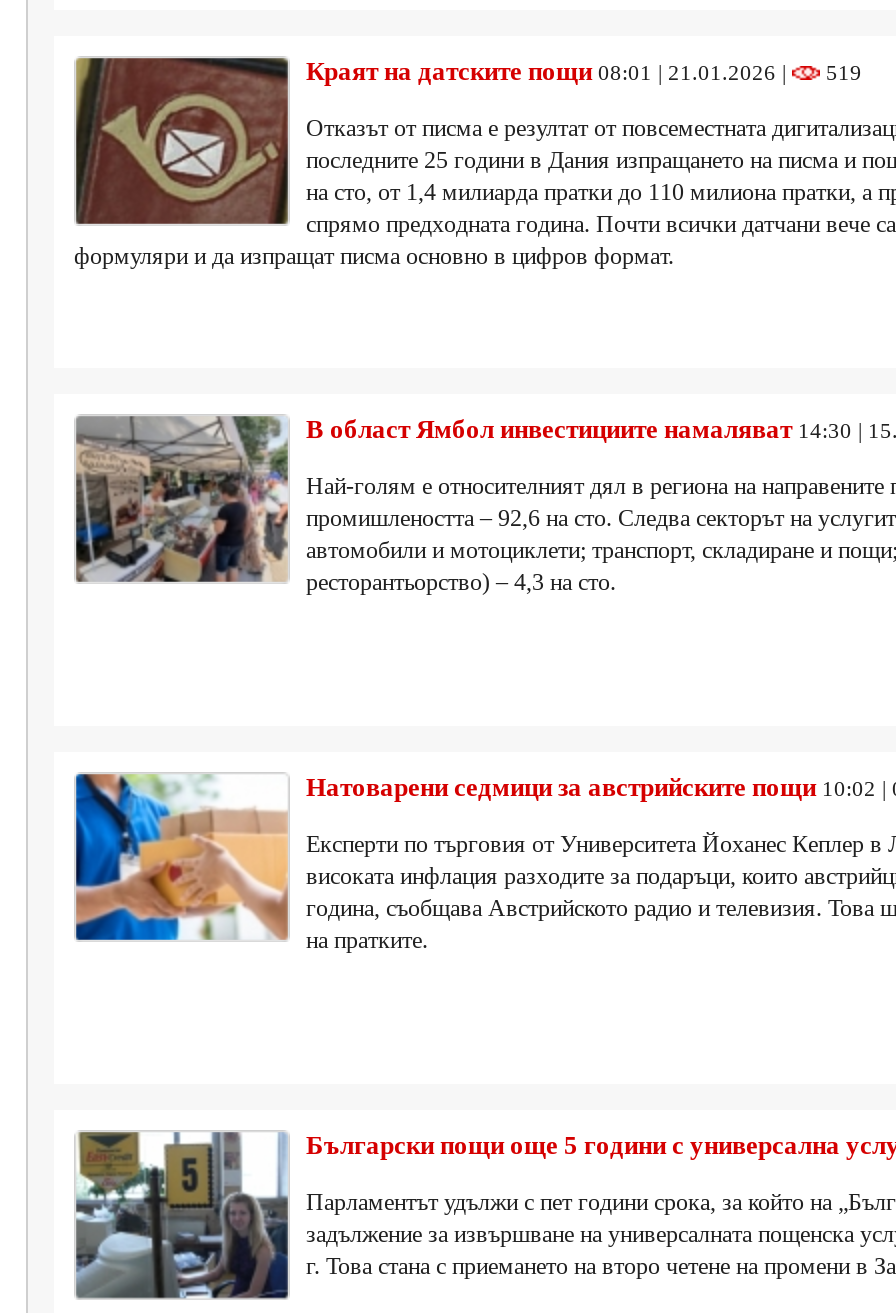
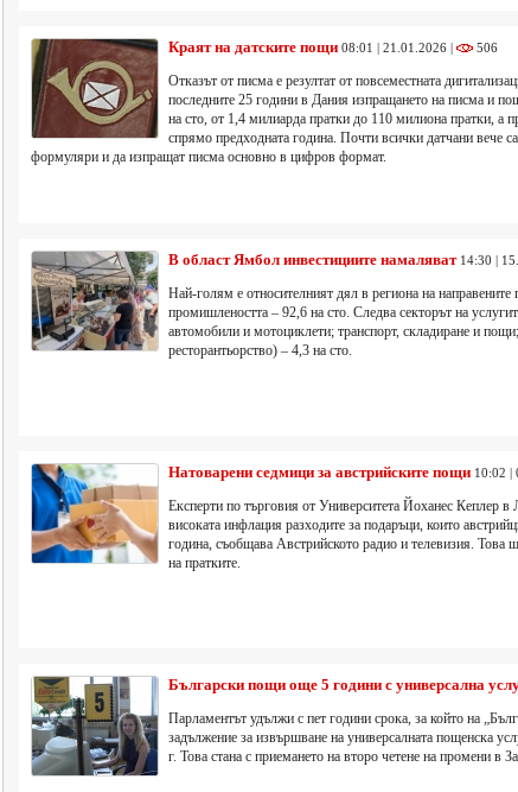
[820,60,862,84] 519 -> [473,40,498,55] 506

